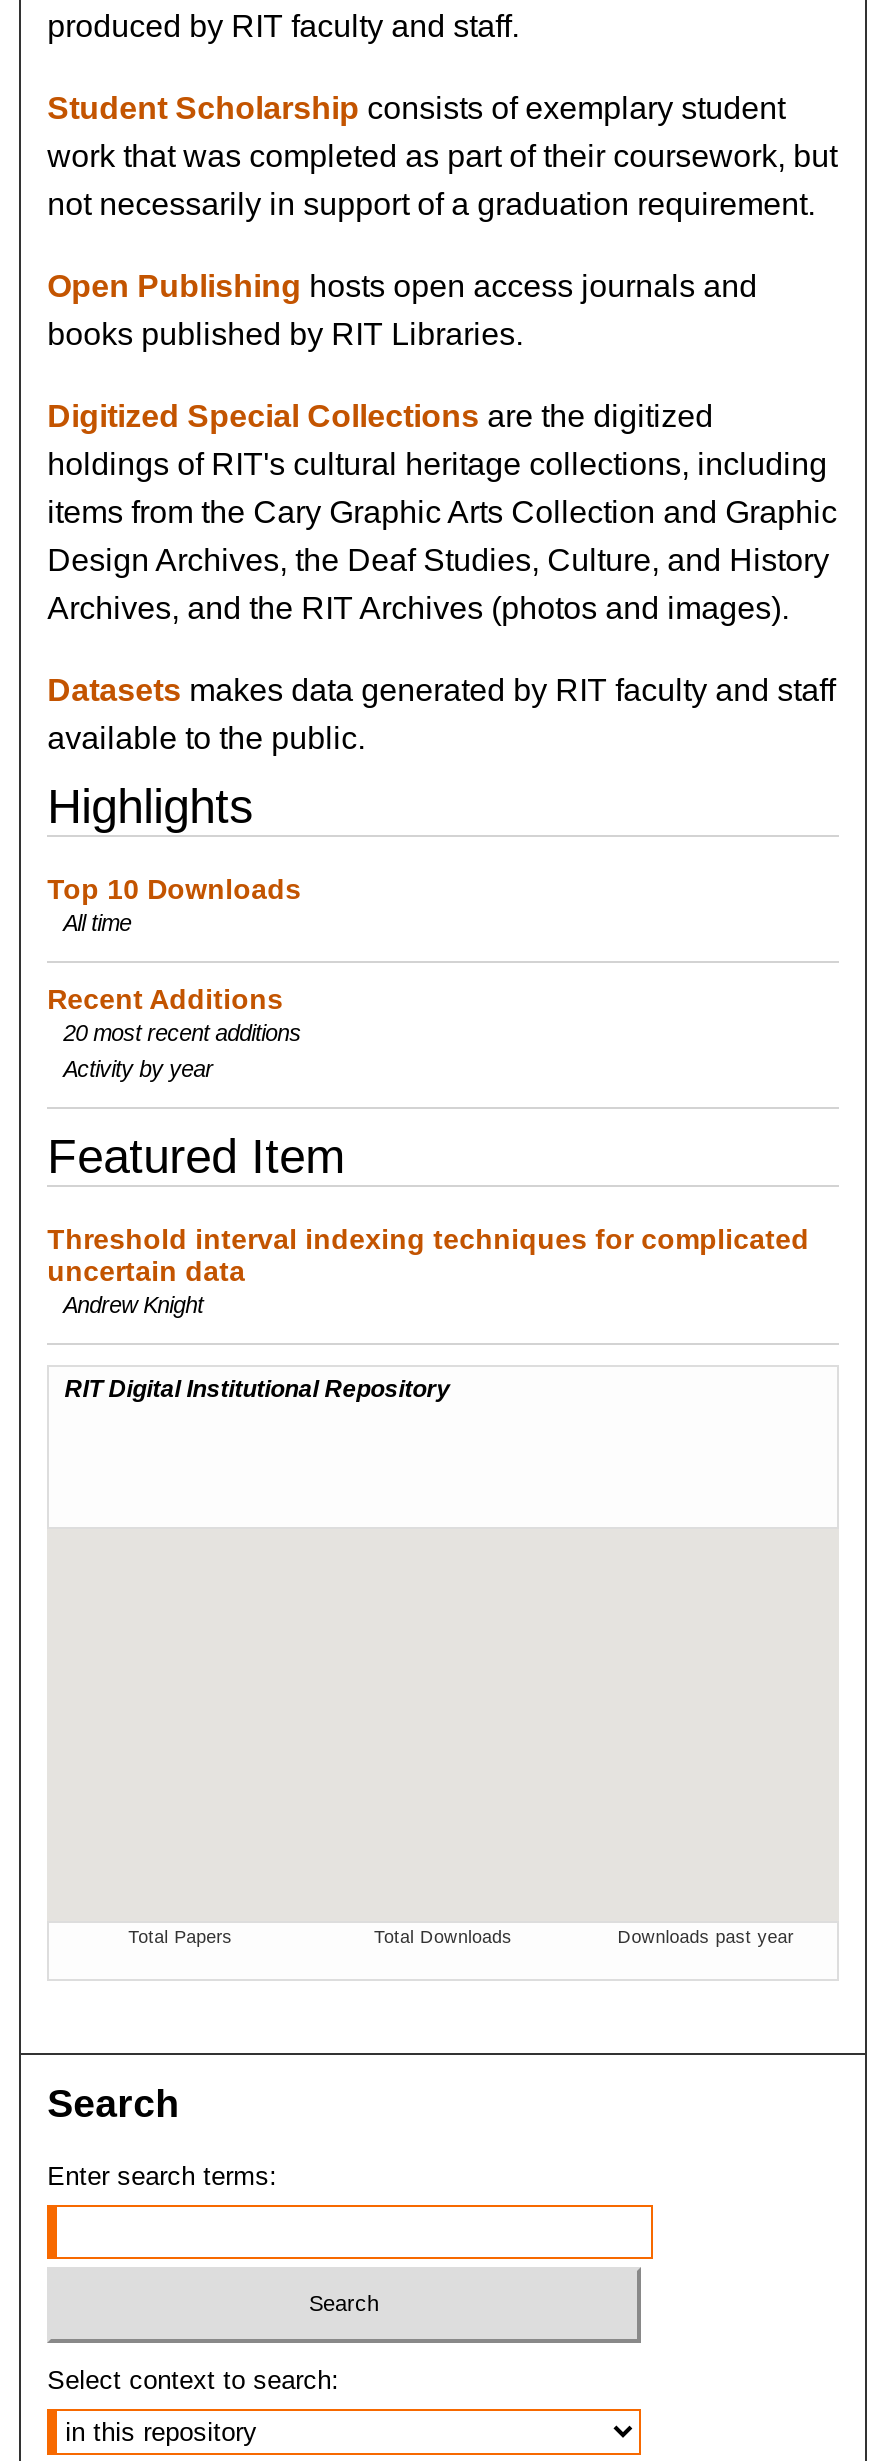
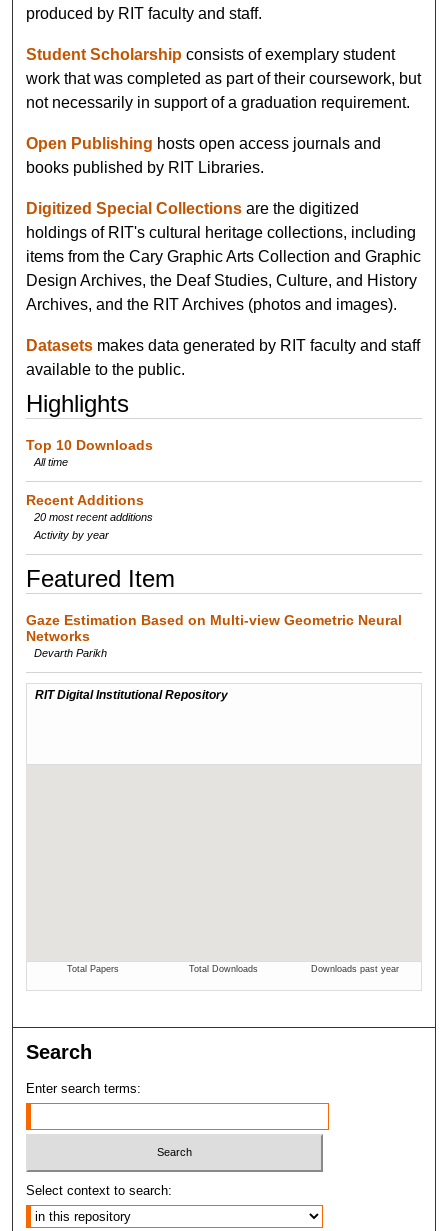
[47,1223,809,1317] Threshold interval indexing techniques for complicated | uncertain data | Andrew Knight -> [26,612,402,659] Gaze Estimation Based on Multi-view Geometric Neural | Networks | Devarth Parikh

